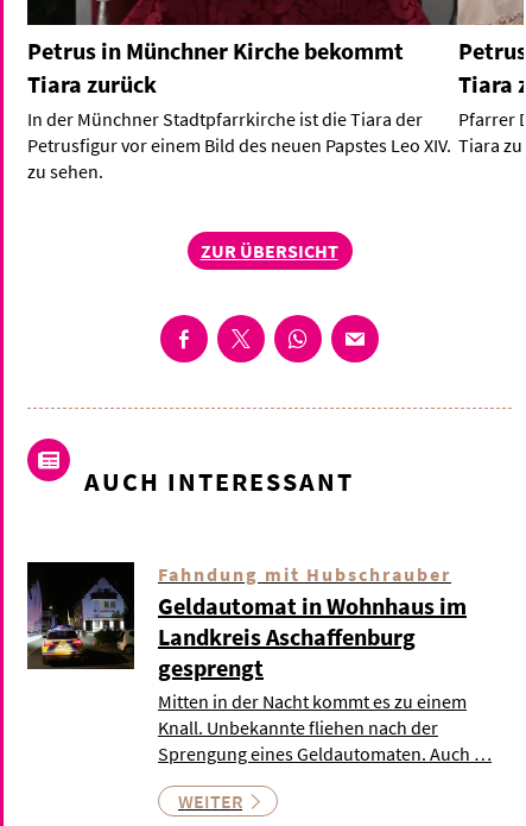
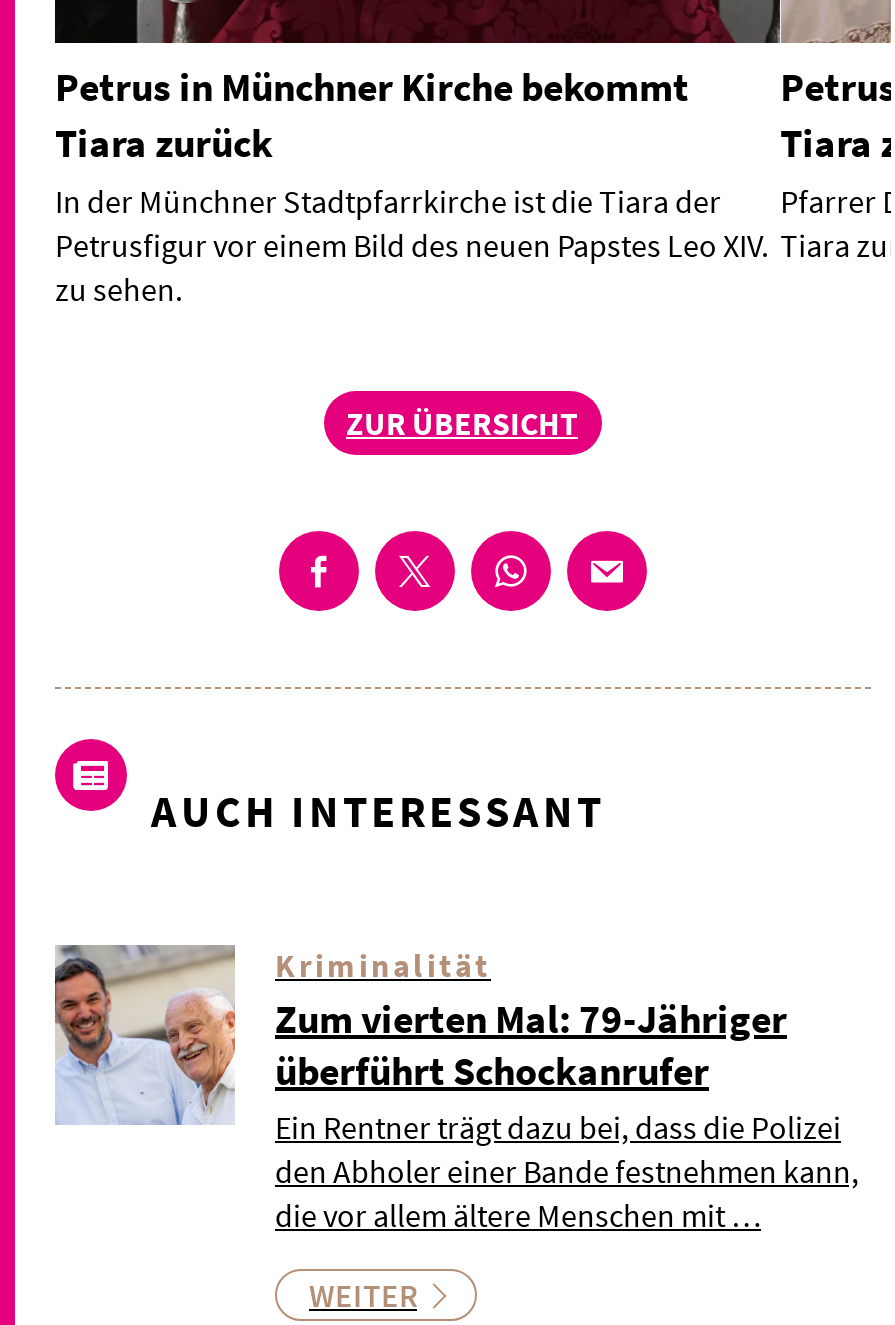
[26,561,492,765] [image] | Fahndung mit Hubschrauber | Geldautomat in Wohnhaus im | Landkreis Aschaffenburg | gesprengt | Mitten in der Nacht kommt es zu einem | Knall. Unbekannte fliehen nach der | Sprengung eines Geldautomaten. Auch … -> [55,944,859,1235] [image] | Kriminalität | Zum vierten Mal: 79-Jähriger | überführt Schockanrufer | Ein Rentner trägt dazu bei, dass die Polizei | den Abholer einer Bande festnehmen kann, | die vor allem ältere Menschen mit …

